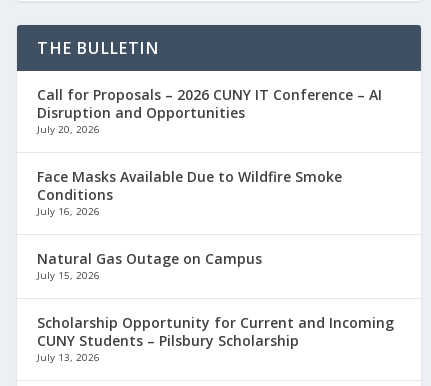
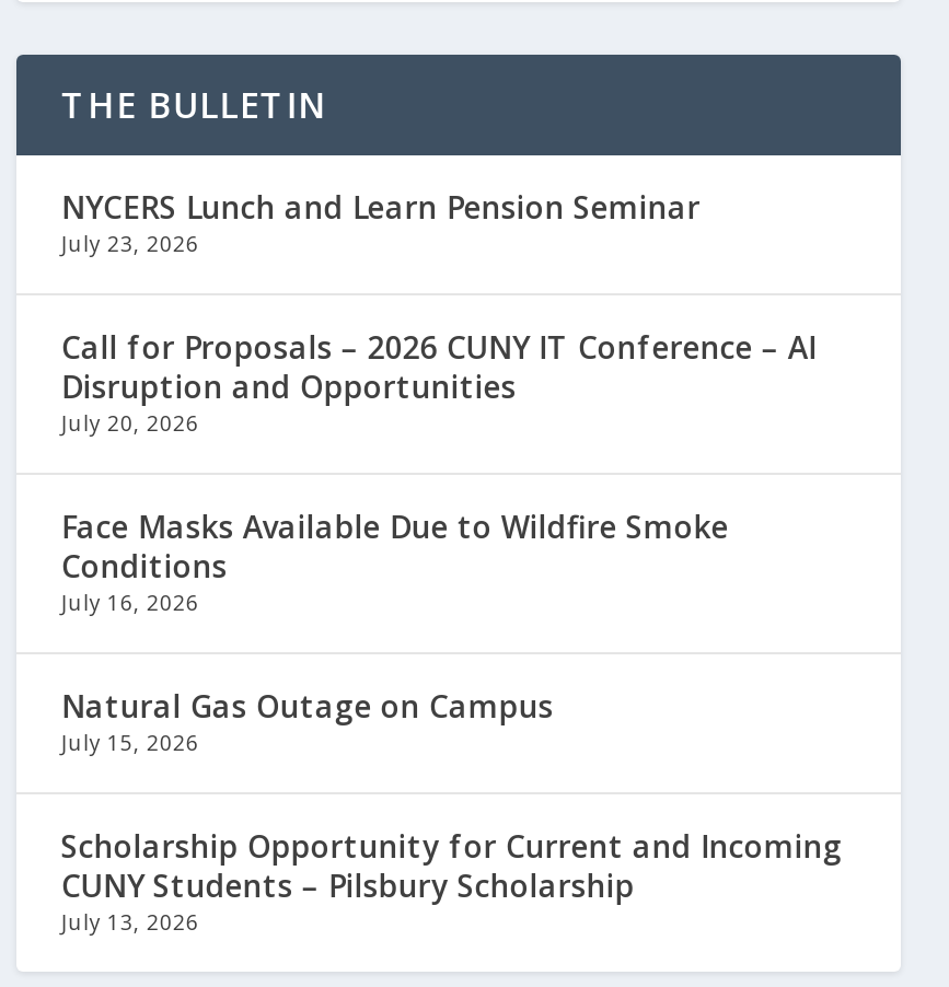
none -> [61,187,700,259] NYCERS Lunch and Learn Pension Seminar | July 23, 2026

